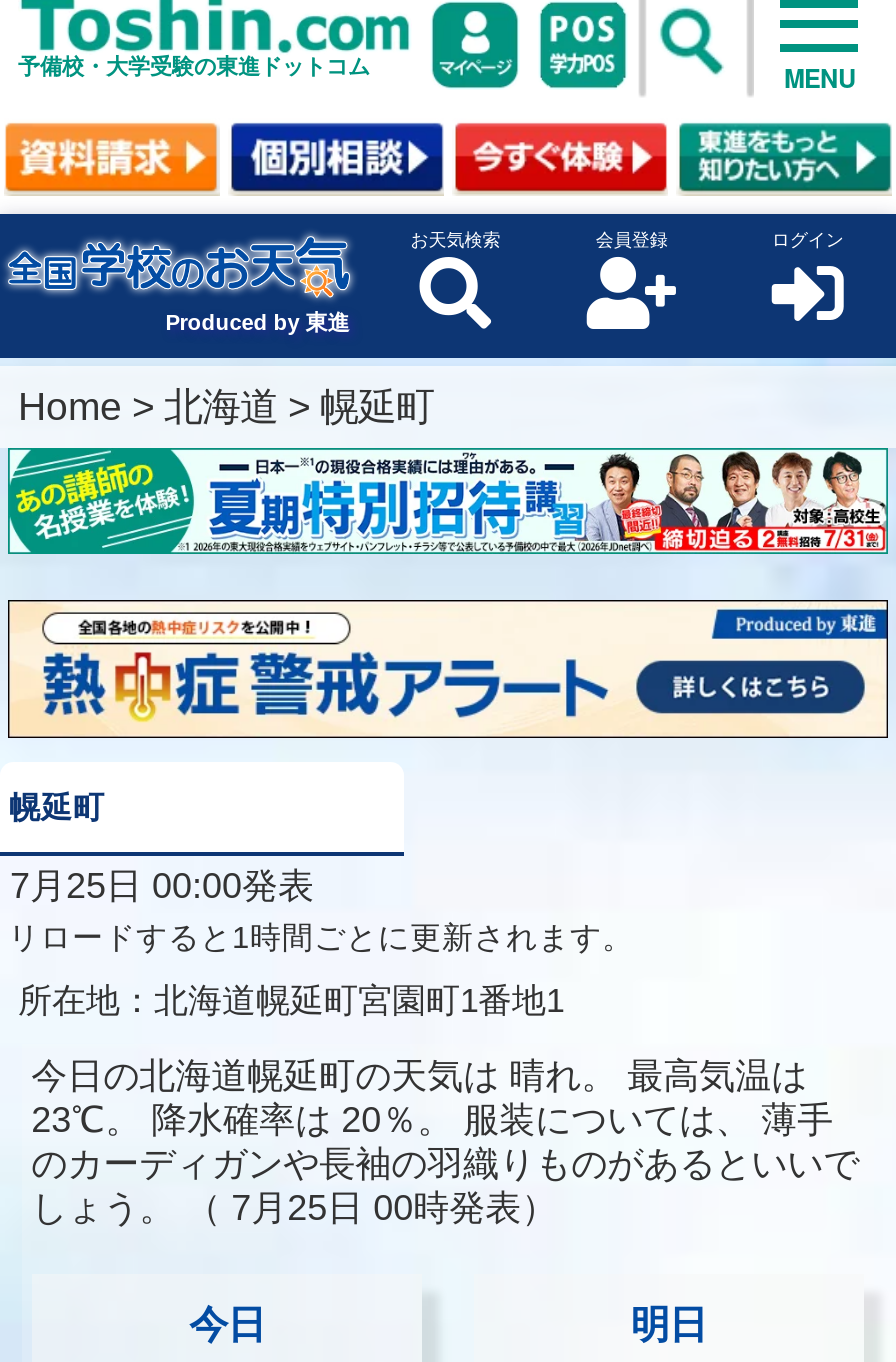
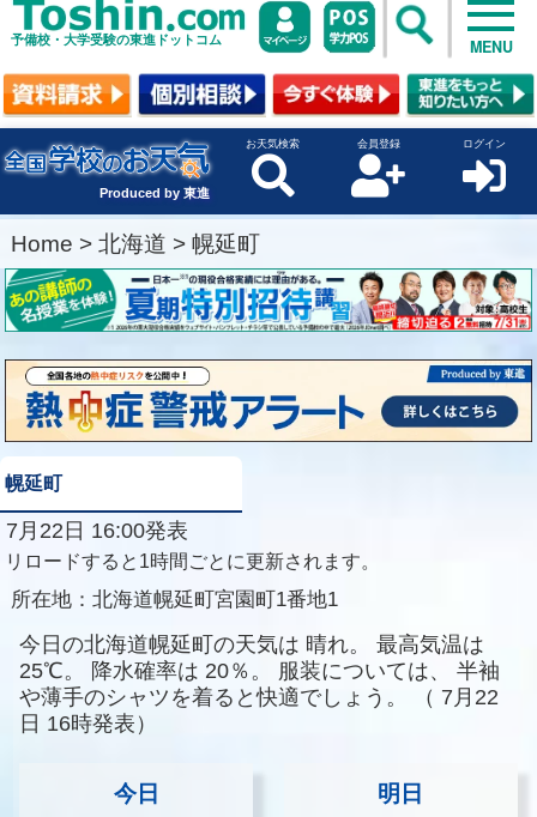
[0,867,314,907] 7月25日 00:00発表 -> [0,519,188,543] 7月22日 16:00発表
[31,1100,859,1228] 23℃。 降水確率は 20％。 服装については、 薄手 | のカーディガンや長袖の羽織りものがあるといいで | しょう。（ 7月25日 00時発表） -> [19,659,499,735] 25℃。 降水確率は 20％。 服装については、 半袖 | や薄手のシャツを着ると快適でしょう。（ 7月22 | 日 16時発表）

